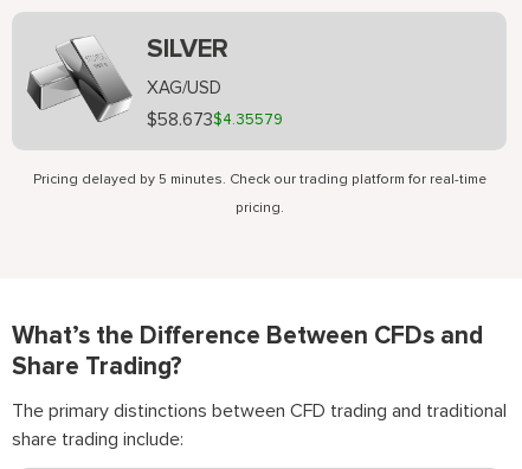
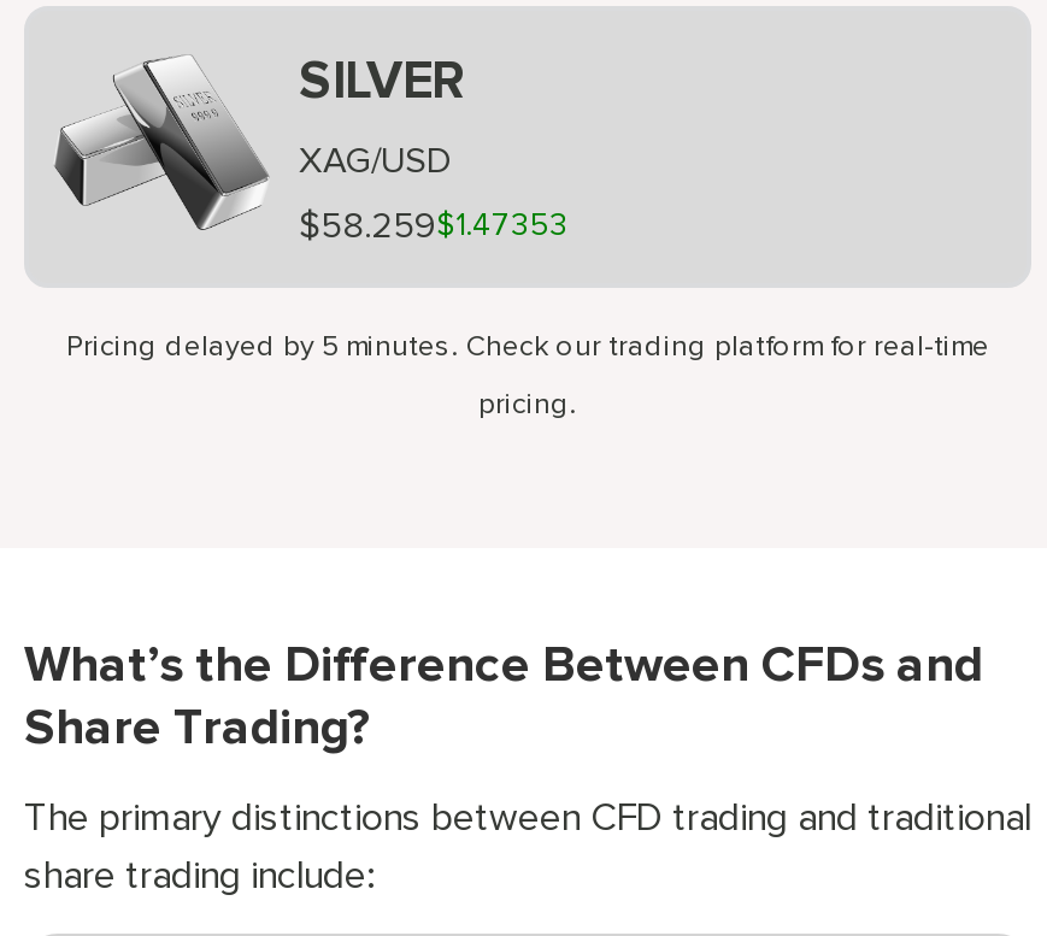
[147,110,283,130] $58.673$4.35579 -> [299,205,569,246] $58.259$1.47353

